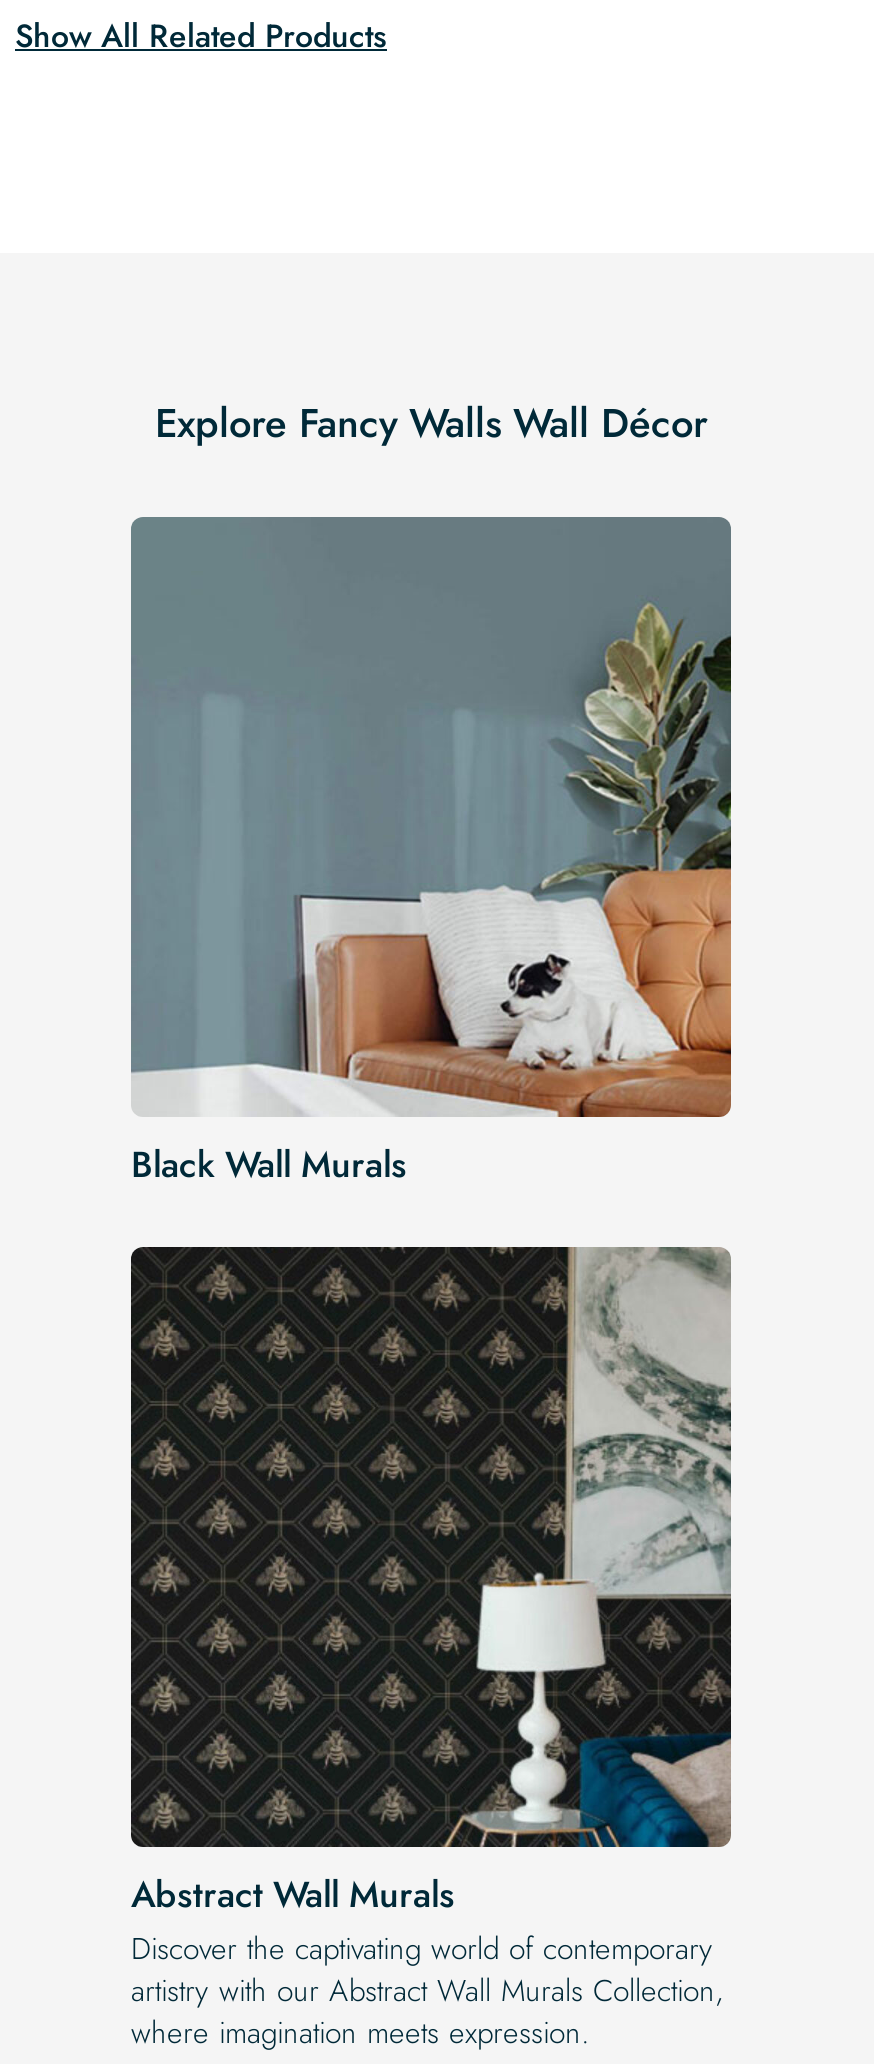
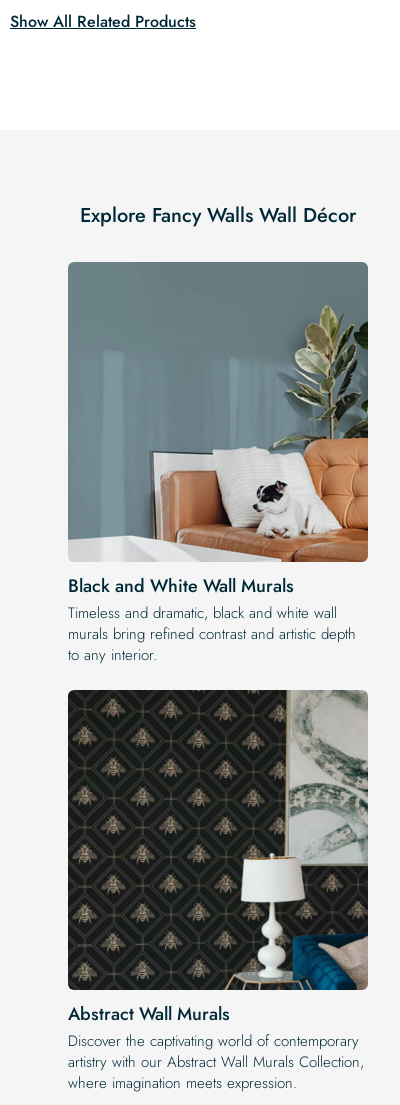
[131,1139,407,1191] Black Wall Murals -> [68,573,356,666] Black and White Wall Murals | Timeless and dramatic, black and white wall | murals bring refined contrast and artistic depth | to any interior.

